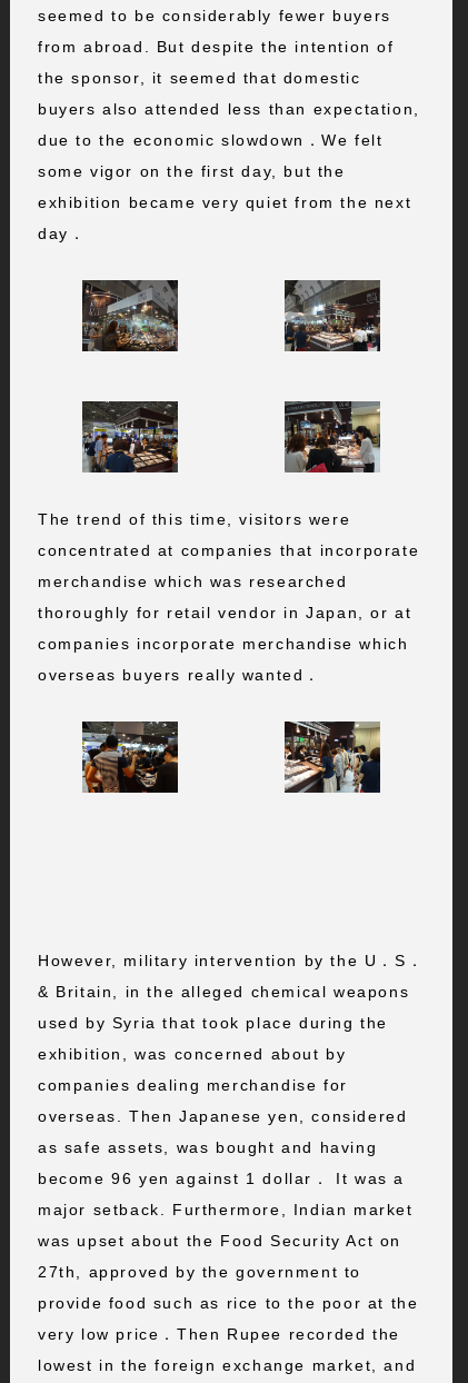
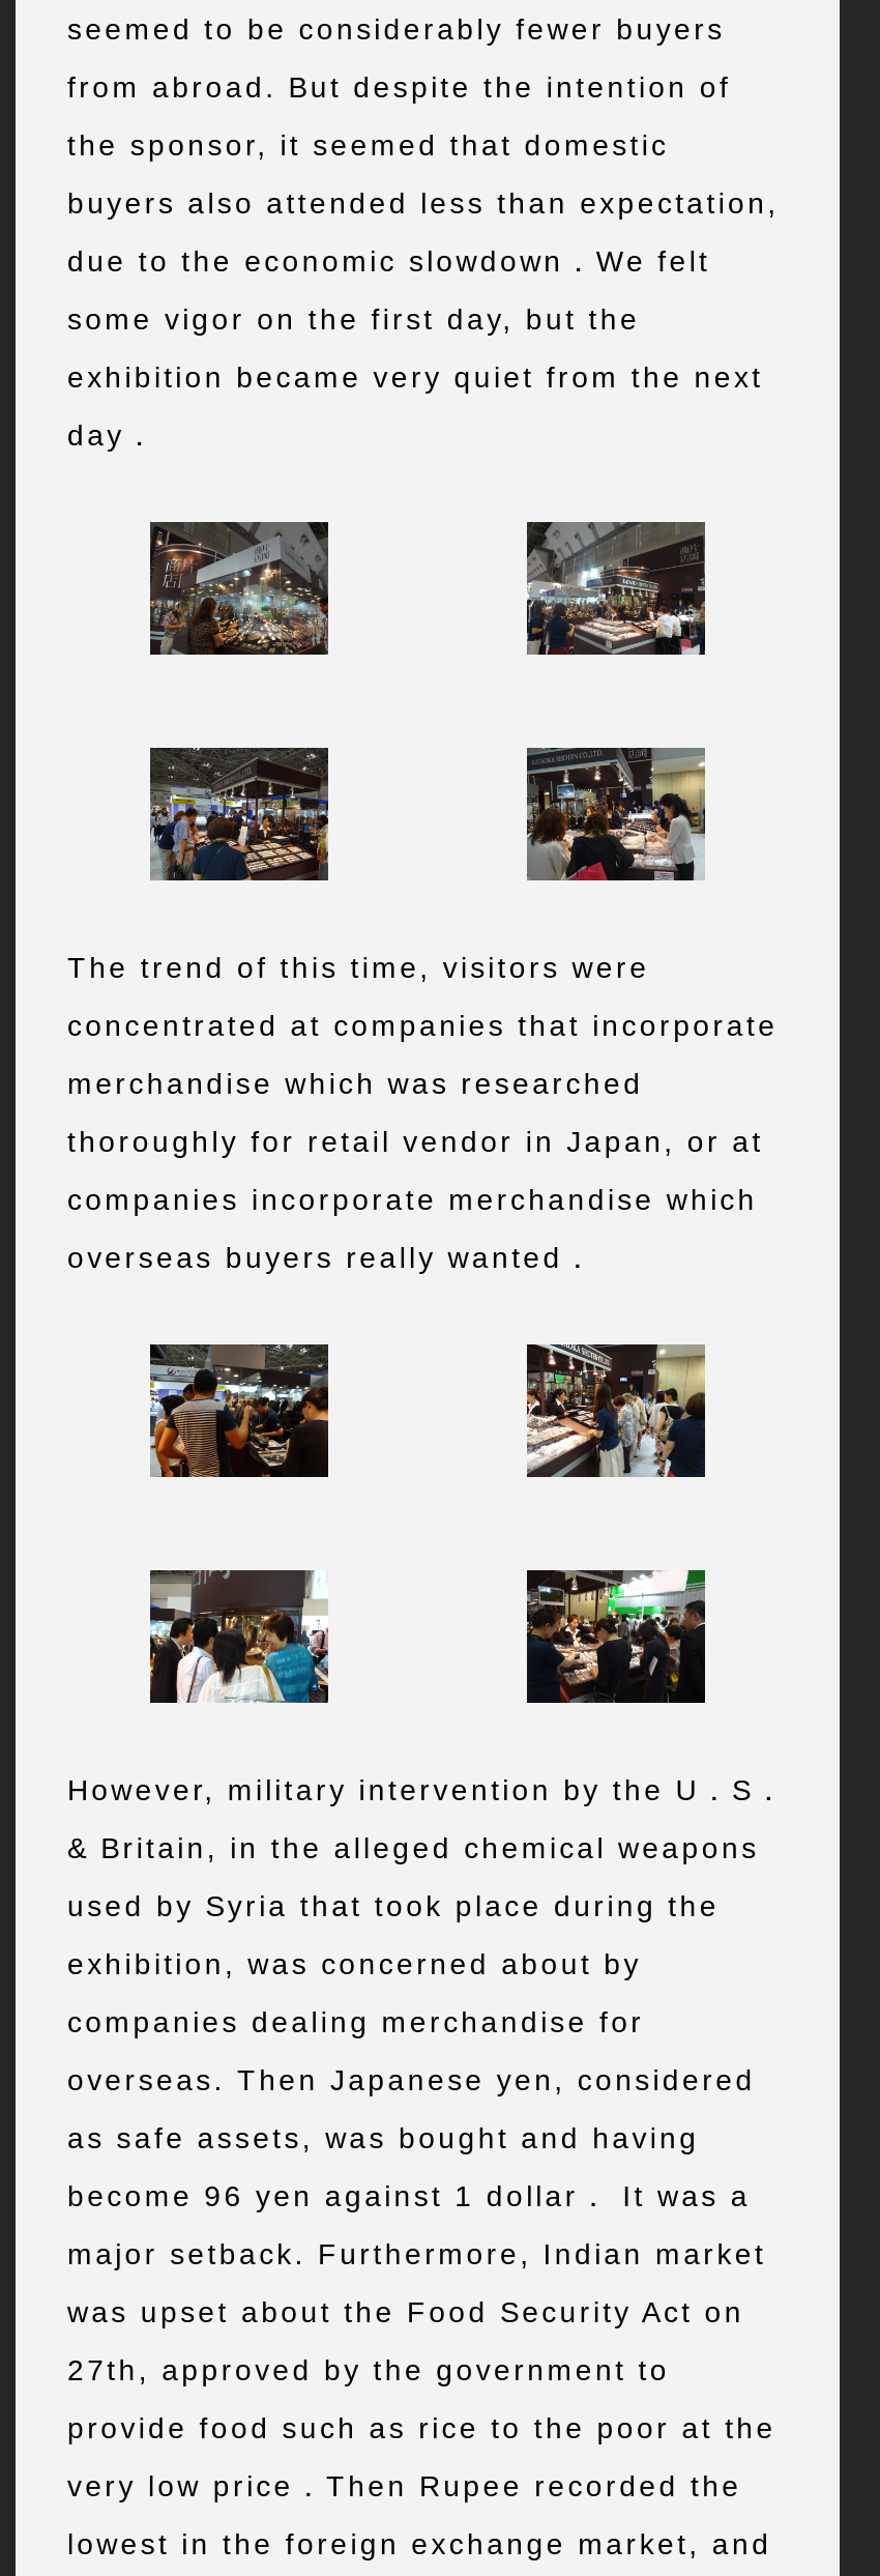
none -> [148,1568,330,1705] [image]
none -> [525,1568,707,1705] [image]

